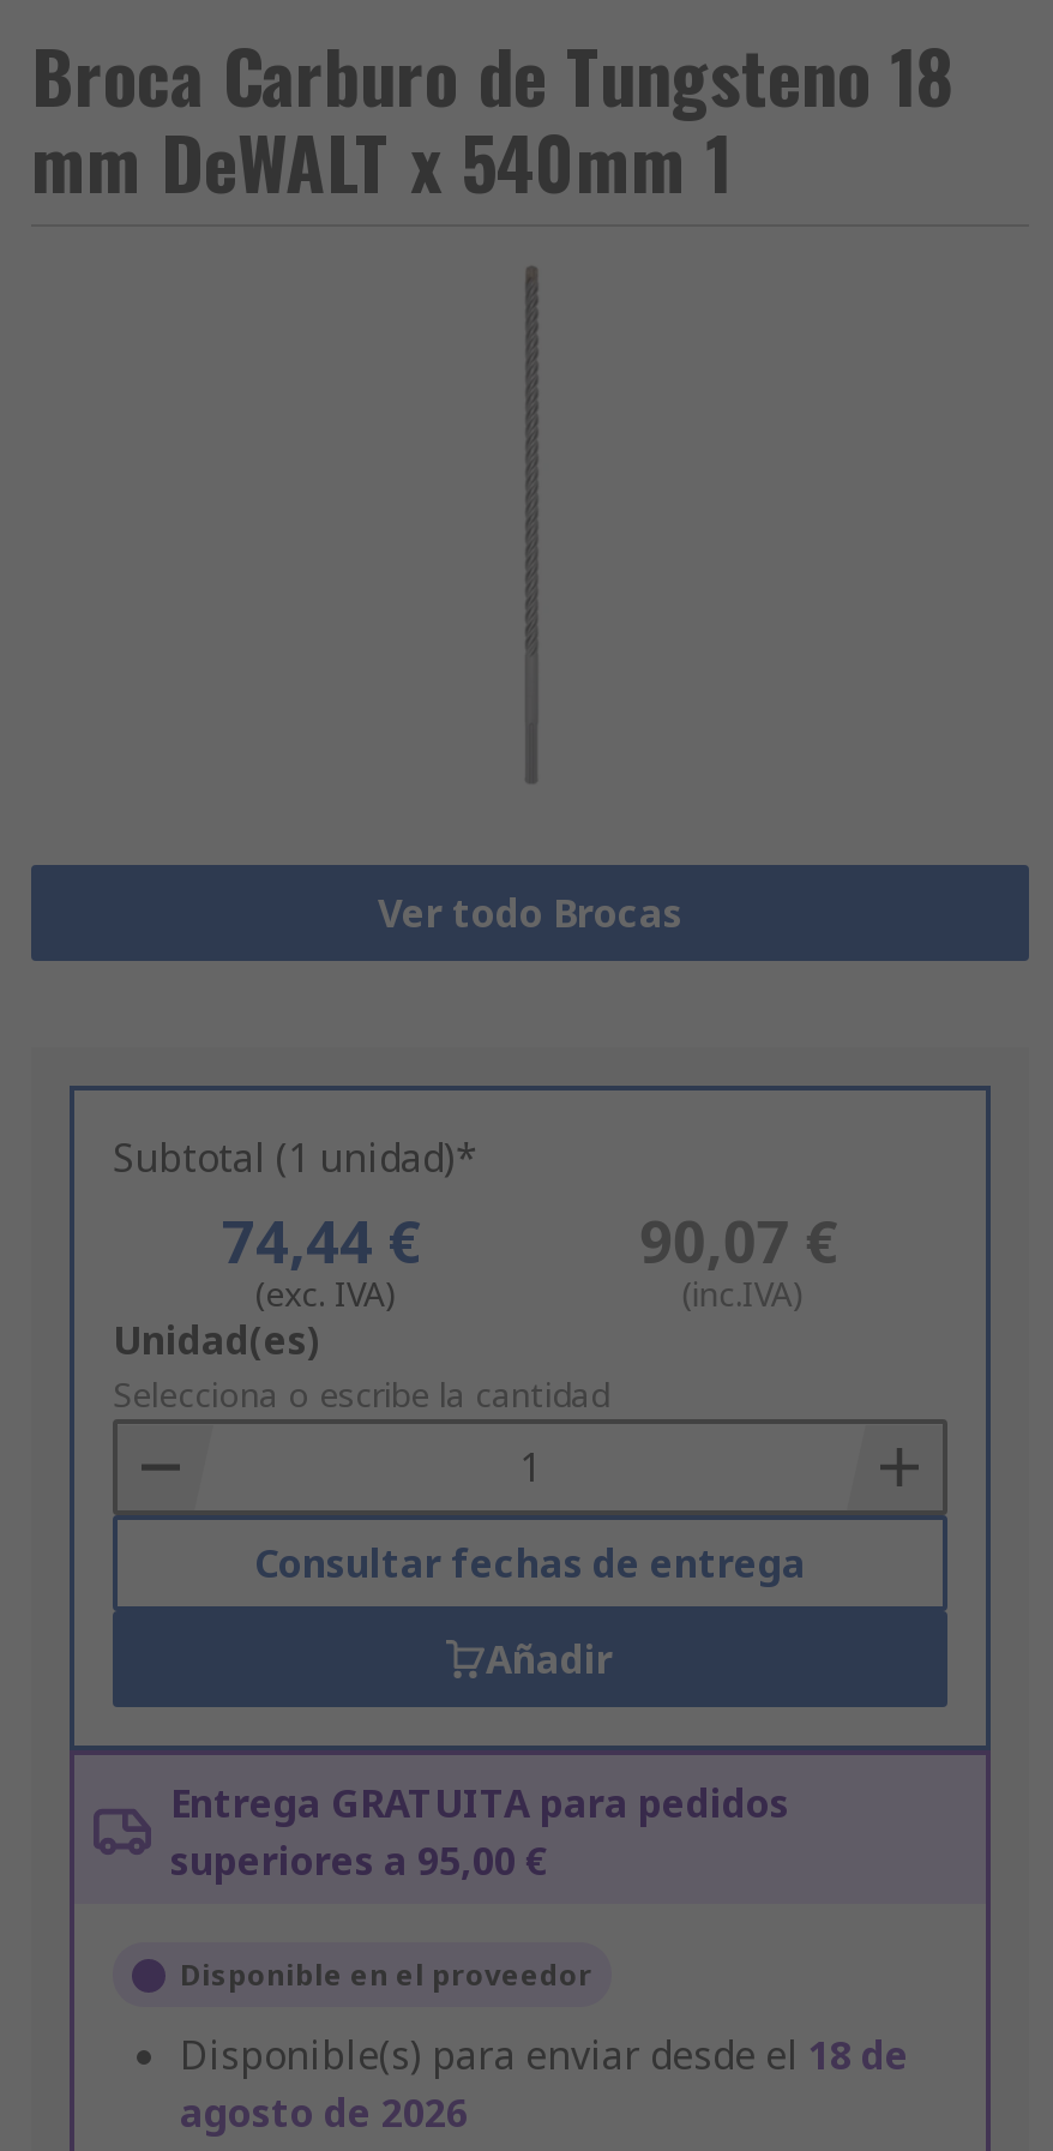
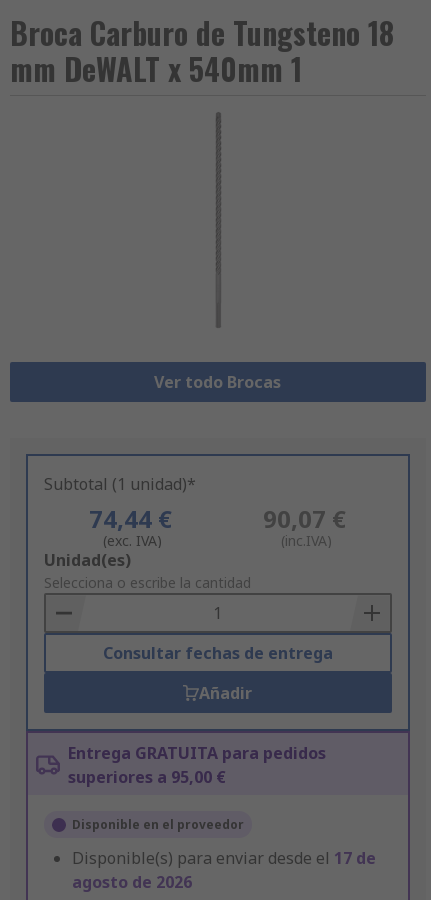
[180,2030,909,2083] Disponible(s) para enviar desde el 18 de -> [72,847,376,869] Disponible(s) para enviar desde el 17 de

